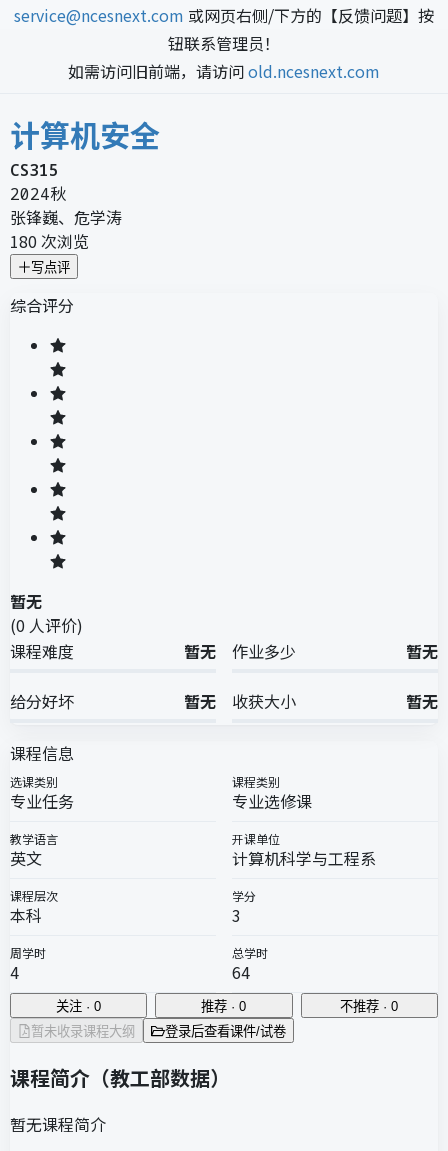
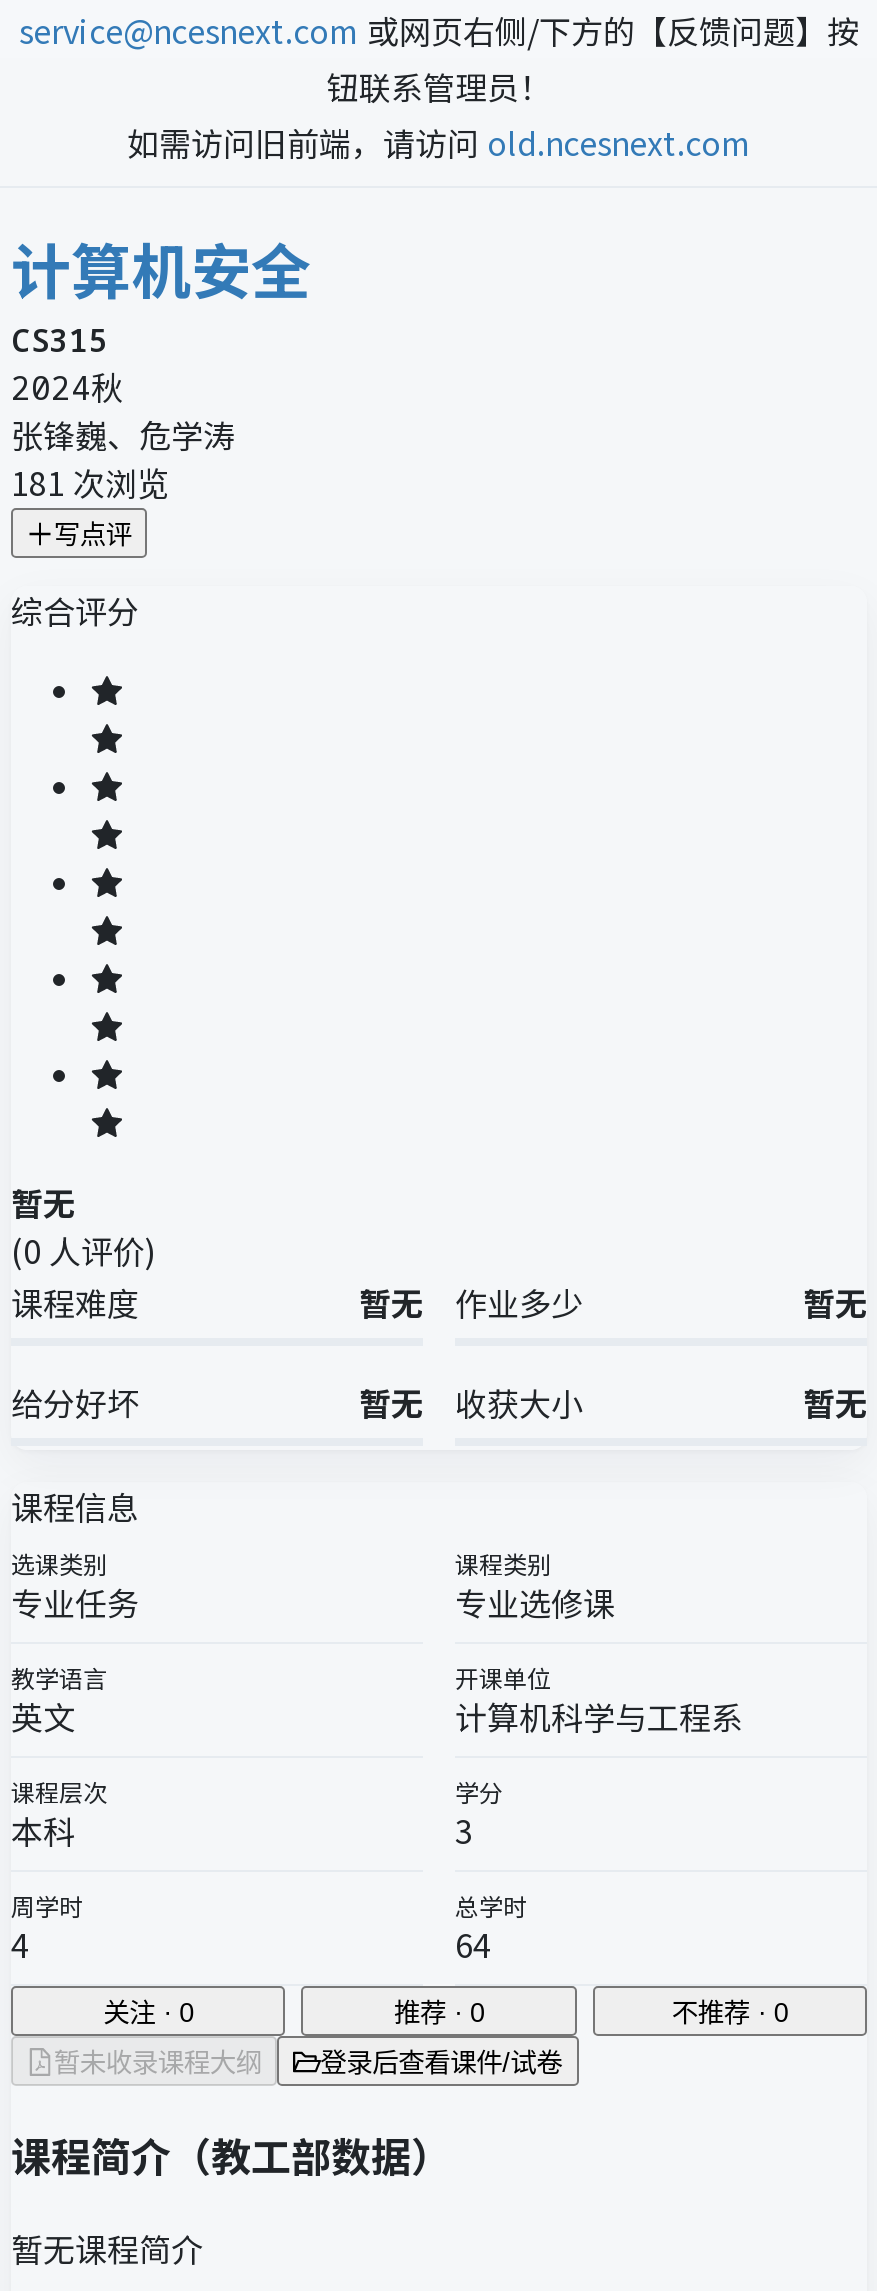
[10,229,89,253] 180次浏览 -> [11,458,169,506] 181次浏览

